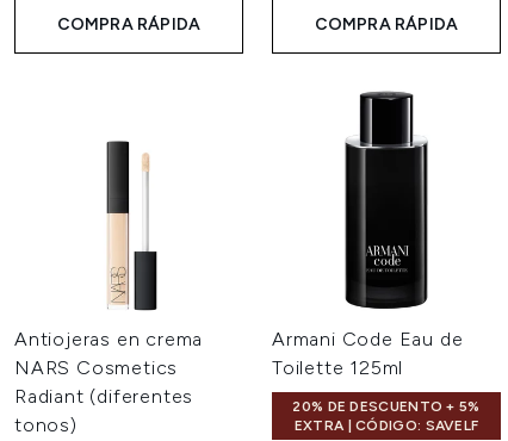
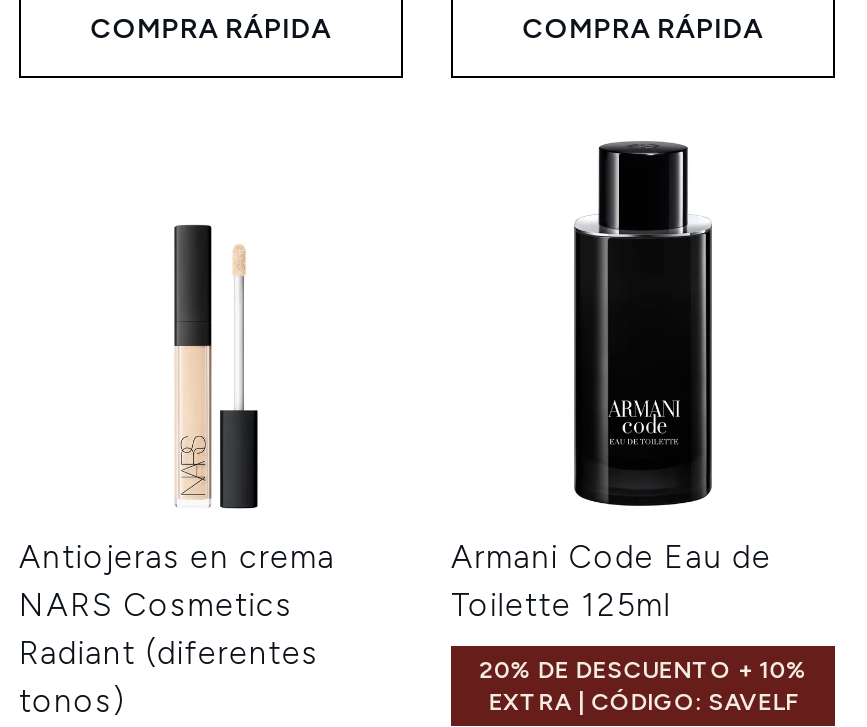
[293,398,480,415] 20% DE DESCUENTO + 5% -> [479,655,807,683] 20% DE DESCUENTO + 10%

